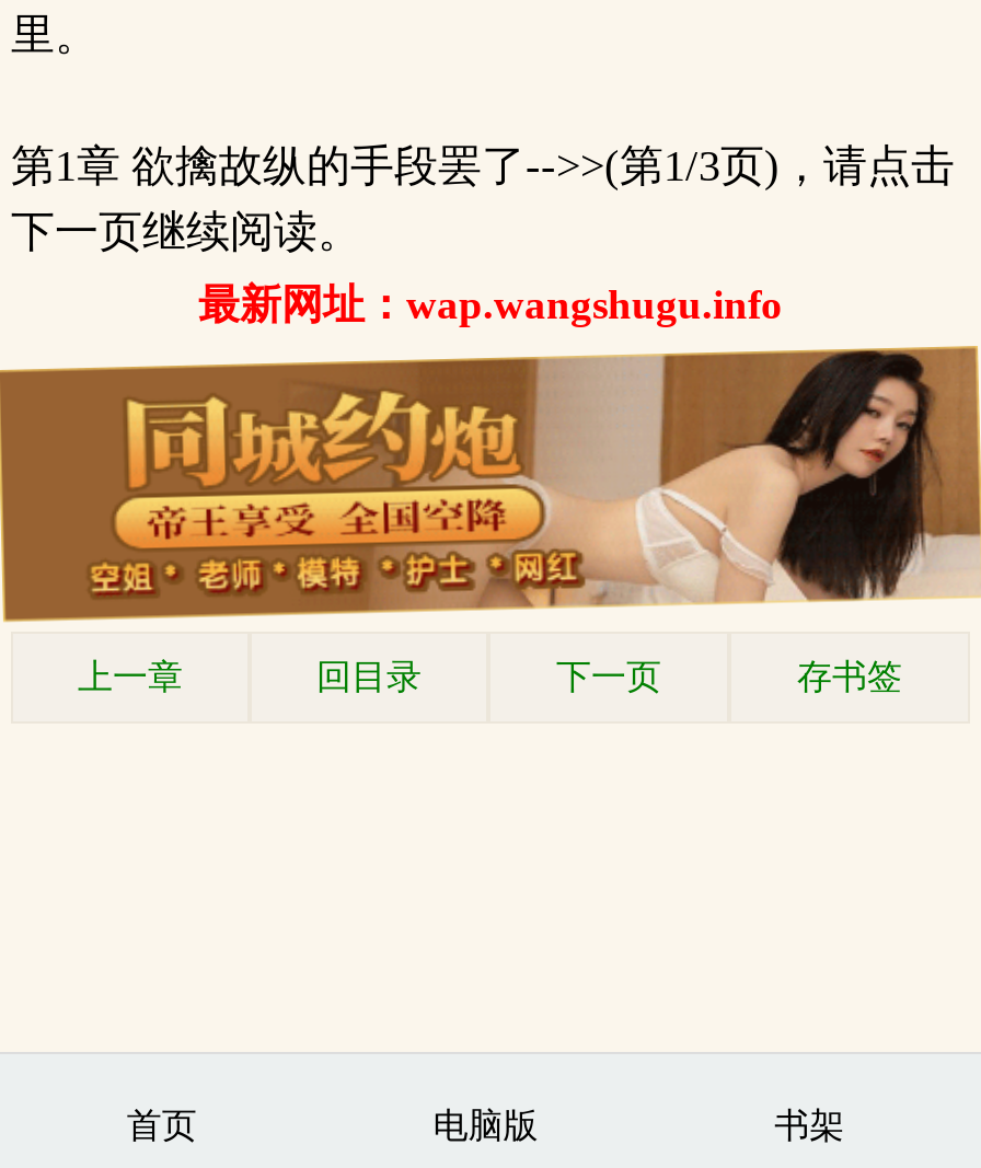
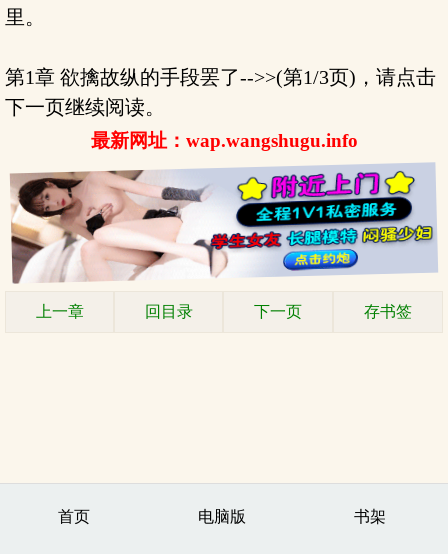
[7,345,974,623] [image] -> [3,161,445,285] [image]

